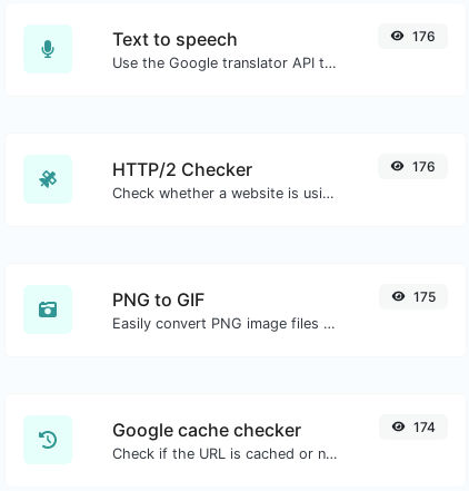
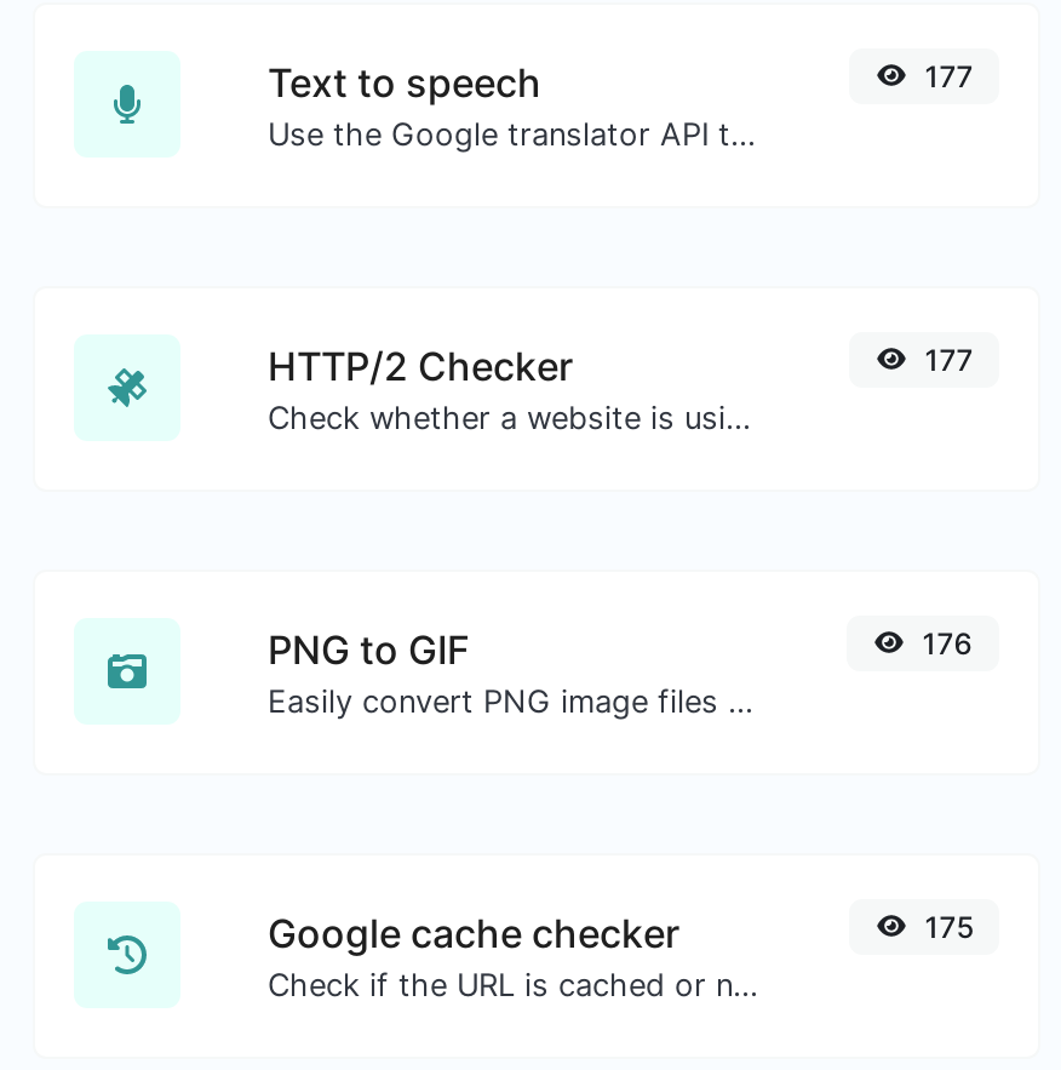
[409,27,436,44] 176 -> [917,57,973,94] 177
[409,158,436,174] 176 -> [917,341,973,377] 177
[410,288,436,305] 175 -> [915,624,973,661] 176
[410,418,436,435] 174 -> [917,908,973,944] 175

